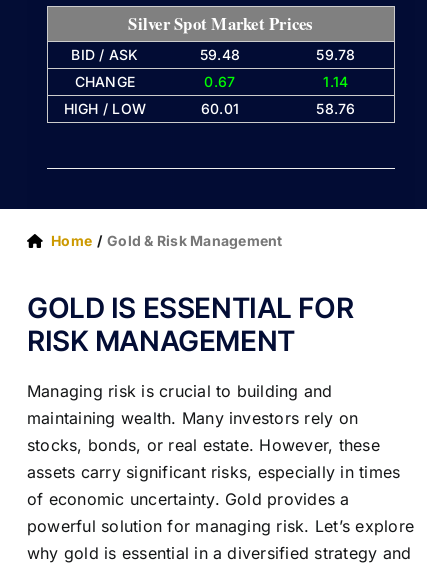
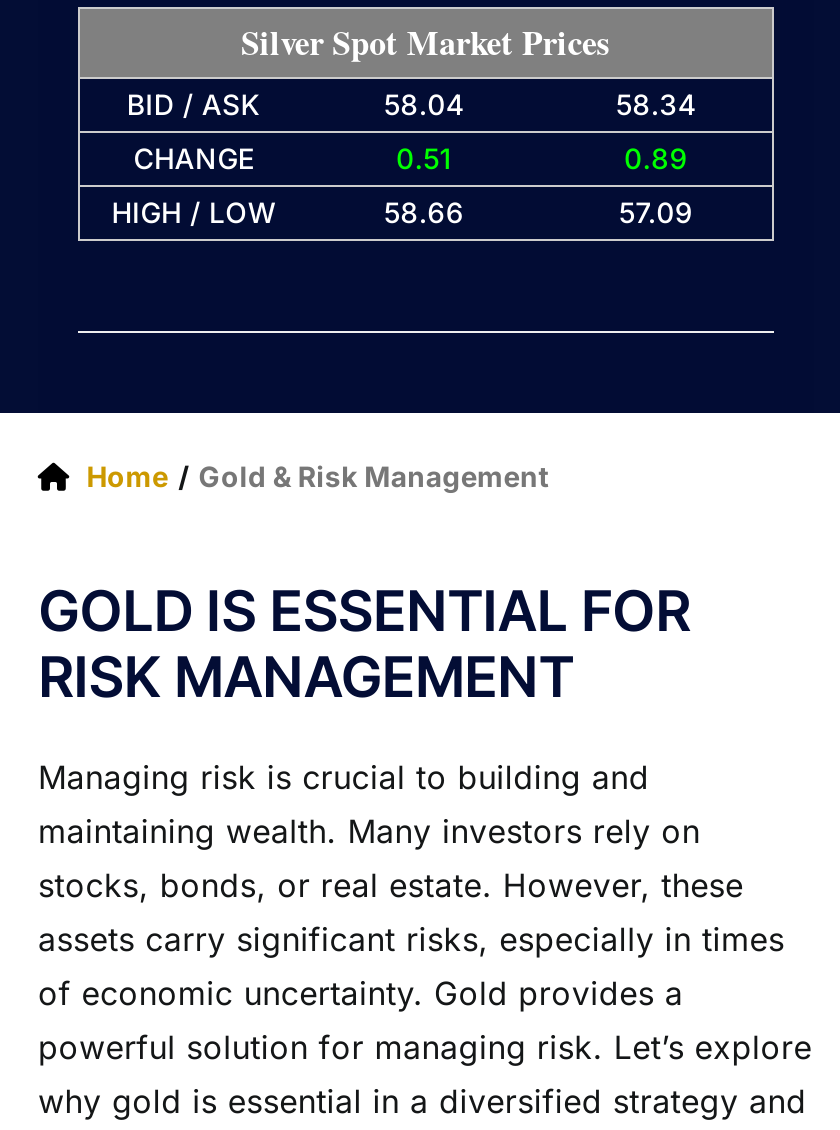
[200,46,240,63] 59.48 -> [384,88,464,122] 58.04
[316,46,356,63] 59.78 -> [616,88,696,122] 58.34
[204,73,235,90] 0.67 -> [396,142,452,176] 0.51
[323,73,348,90] 1.14 -> [624,142,688,176] 0.89
[201,100,239,117] 60.01 -> [384,196,464,230] 58.66
[316,100,356,117] 58.76 -> [619,196,693,230] 57.09

